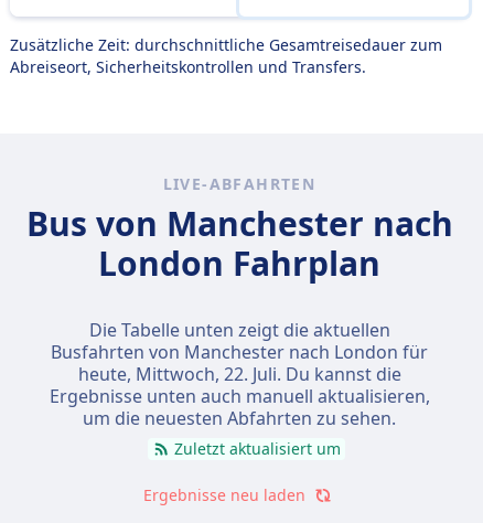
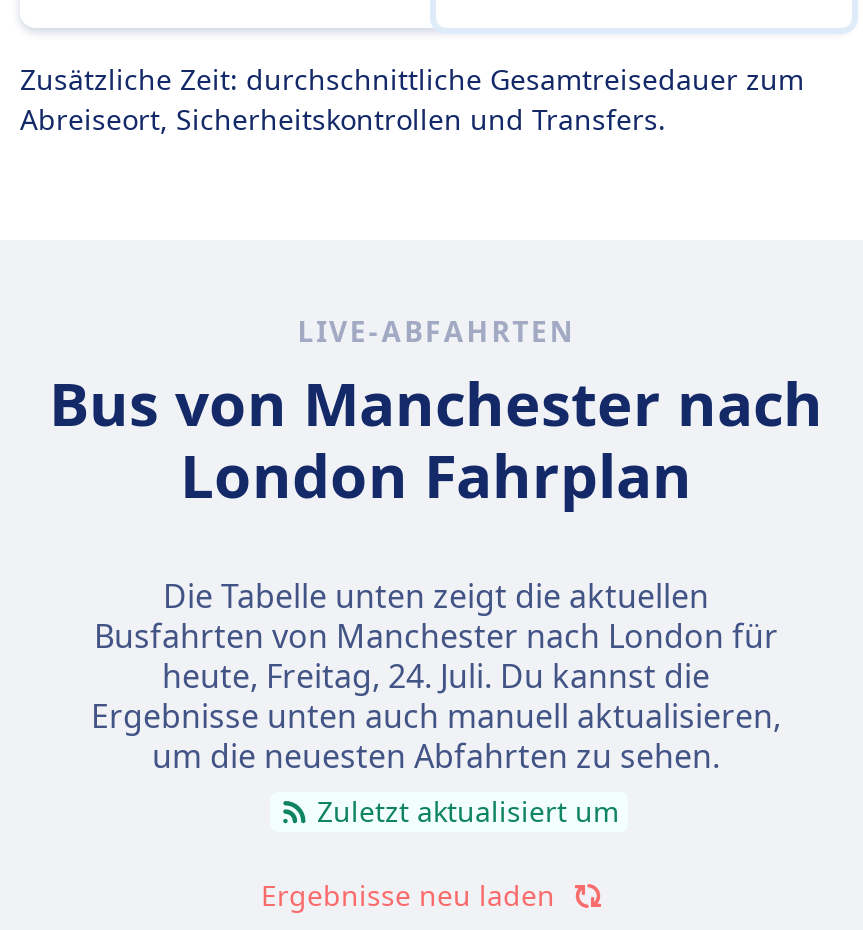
[78,362,401,386] heute, Mittwoch, 22. Juli. Du kannst die -> [162,654,710,698] heute, Freitag, 24. Juli. Du kannst die

